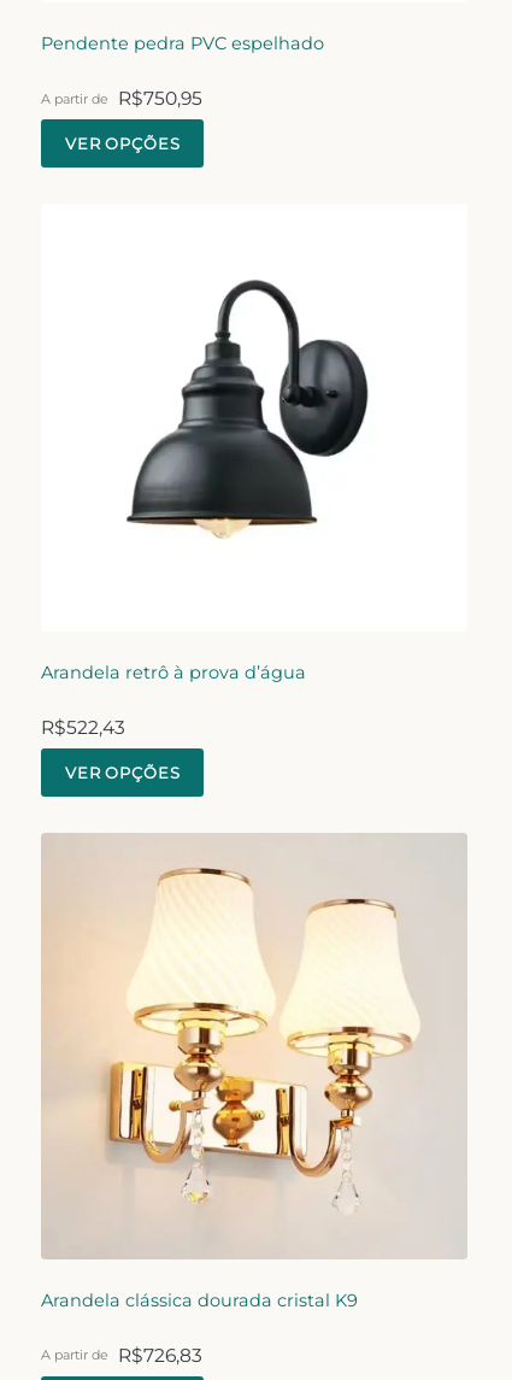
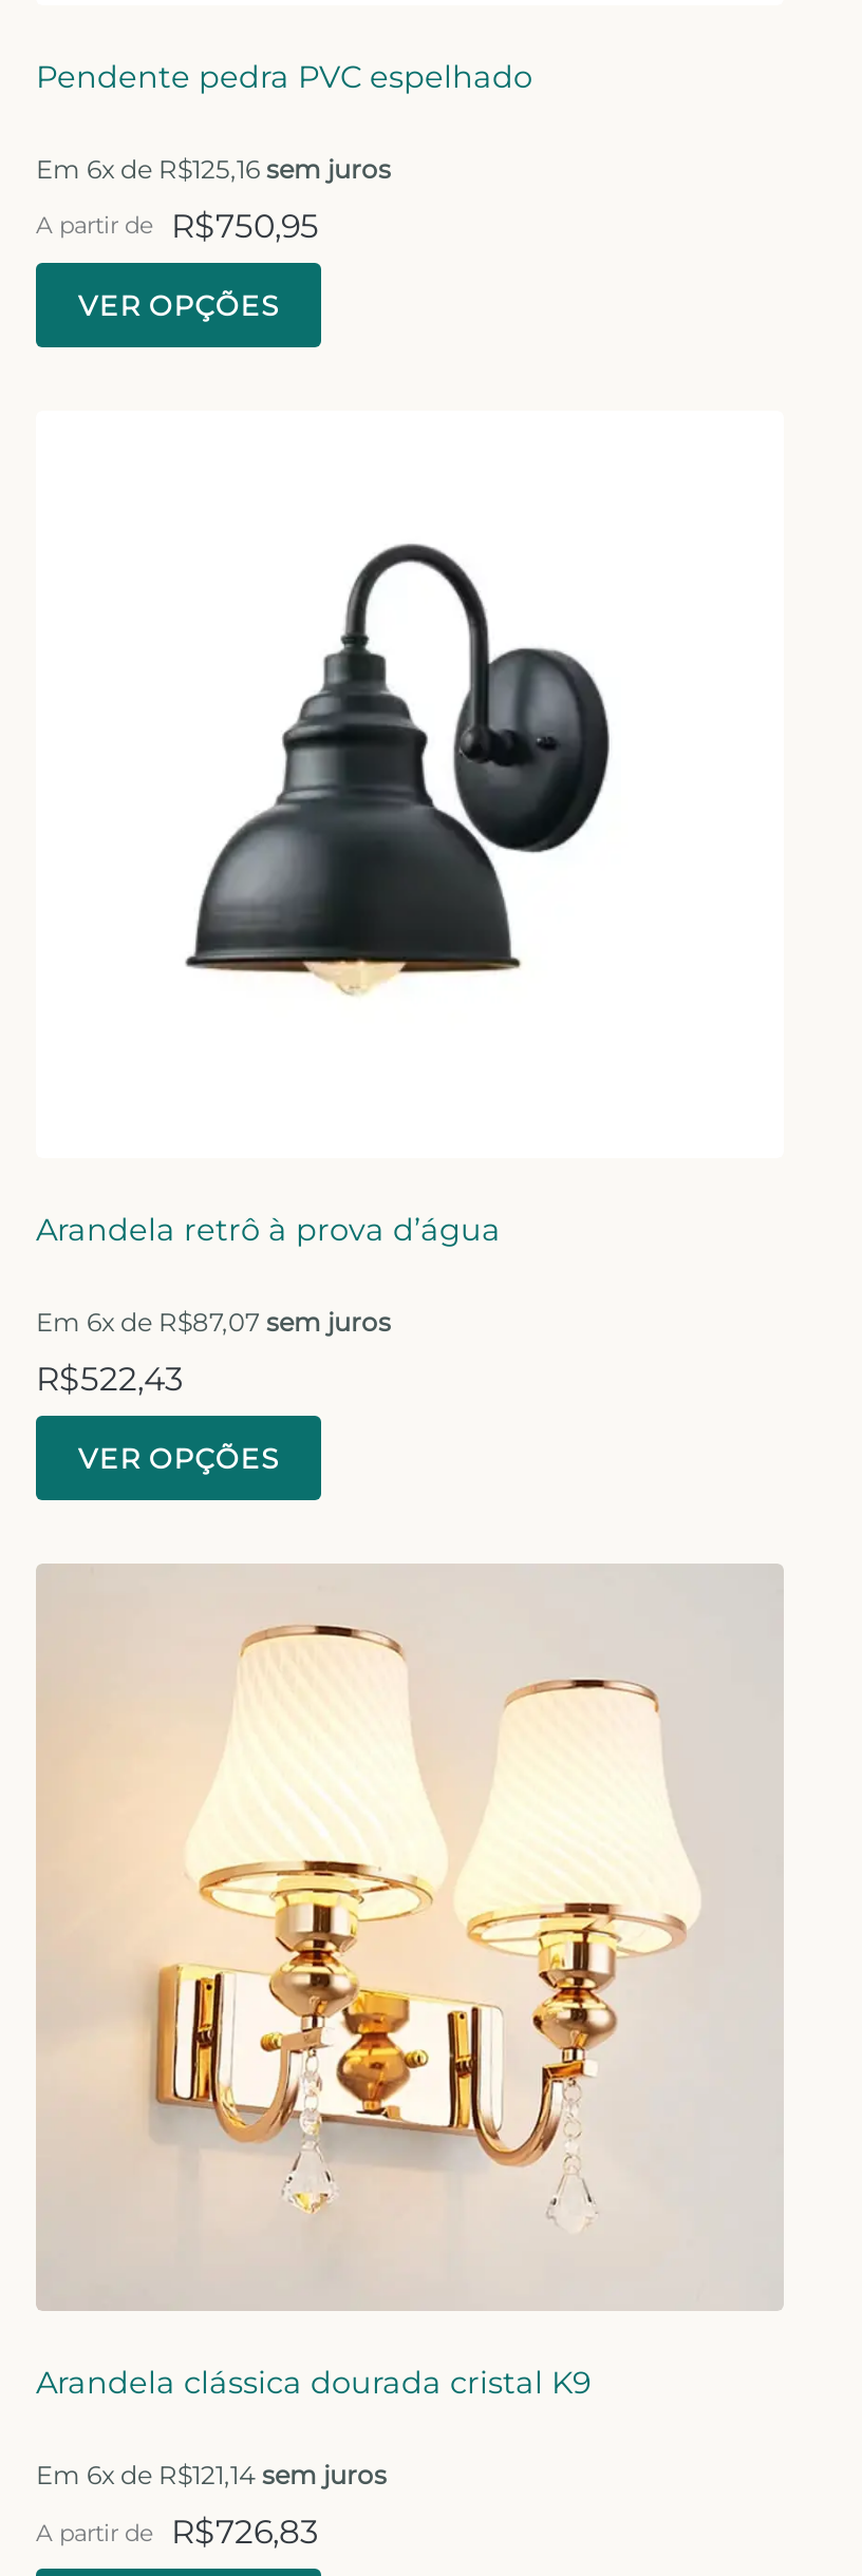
none -> [36,153,391,184] Em 6x de R$125,16 sem juros
none -> [36,1306,391,1338] Em 6x de R$87,07 sem juros
none -> [36,2459,387,2491] Em 6x de R$121,14 sem juros

